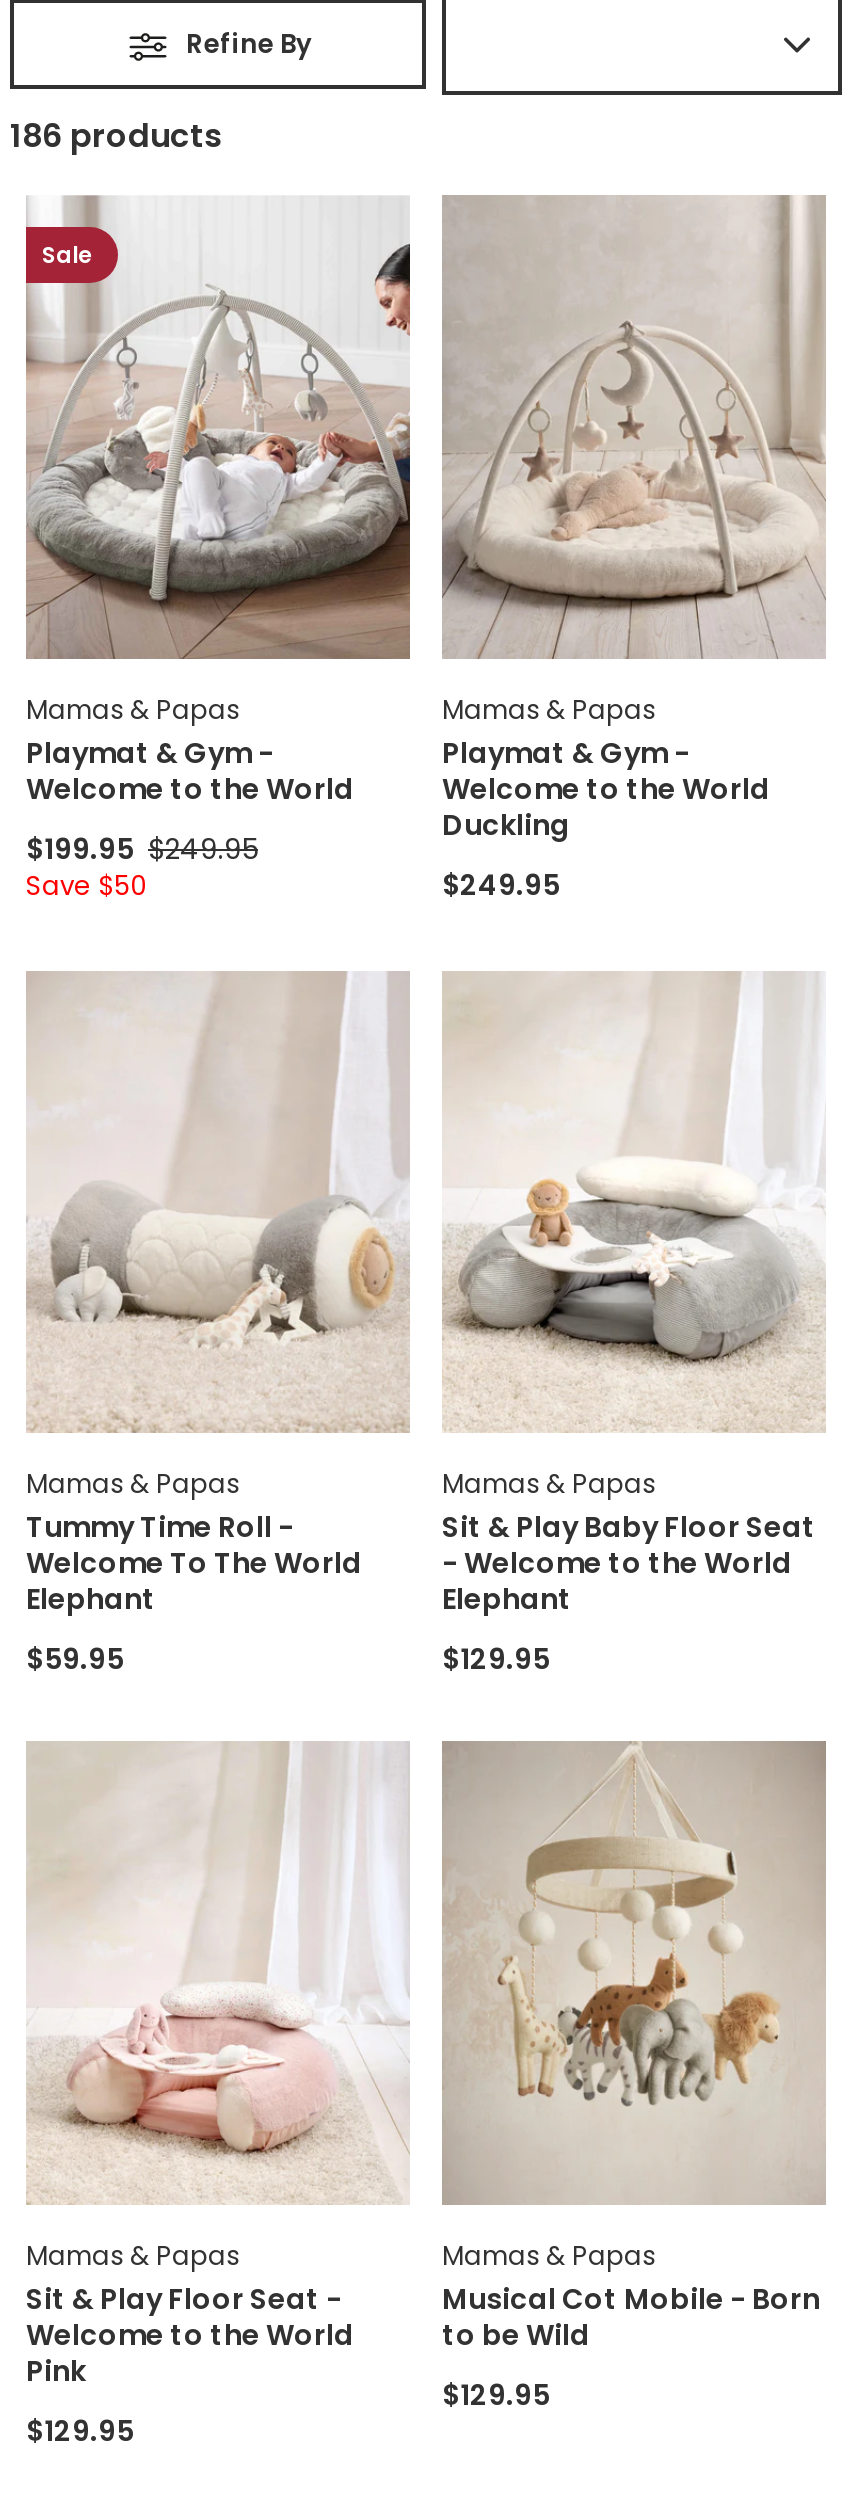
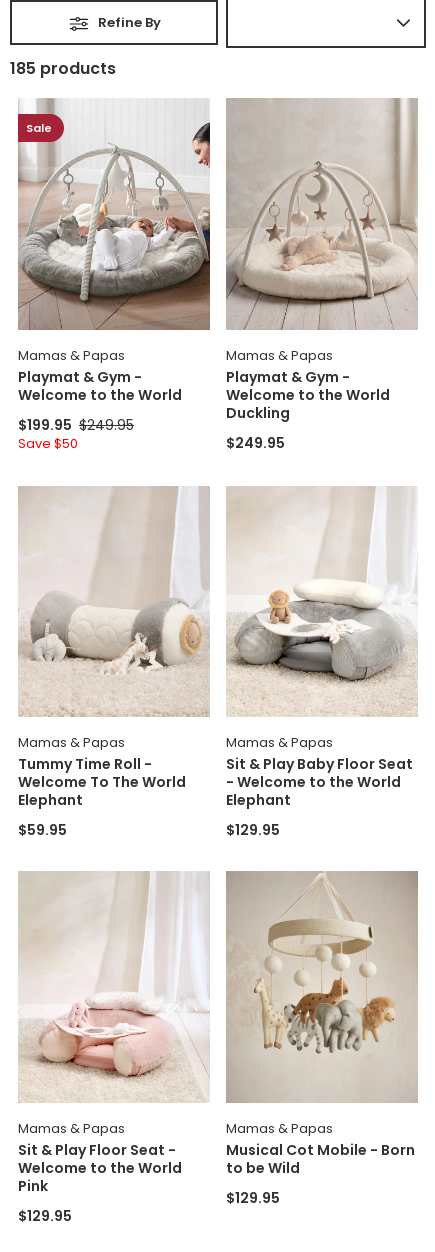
[10,112,222,158] 186 products -> [10,57,116,80] 185 products

